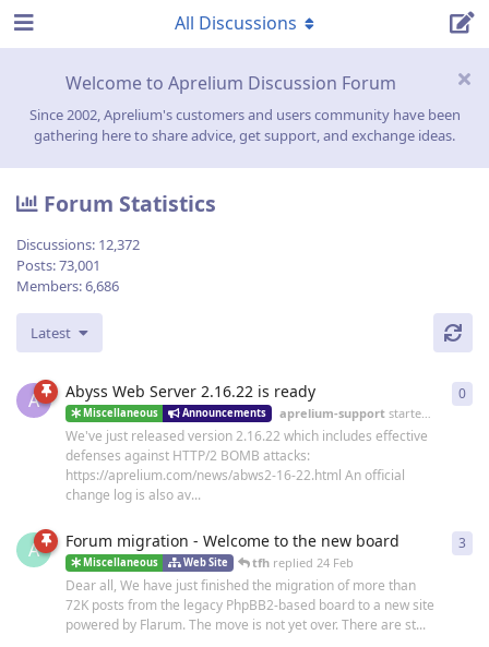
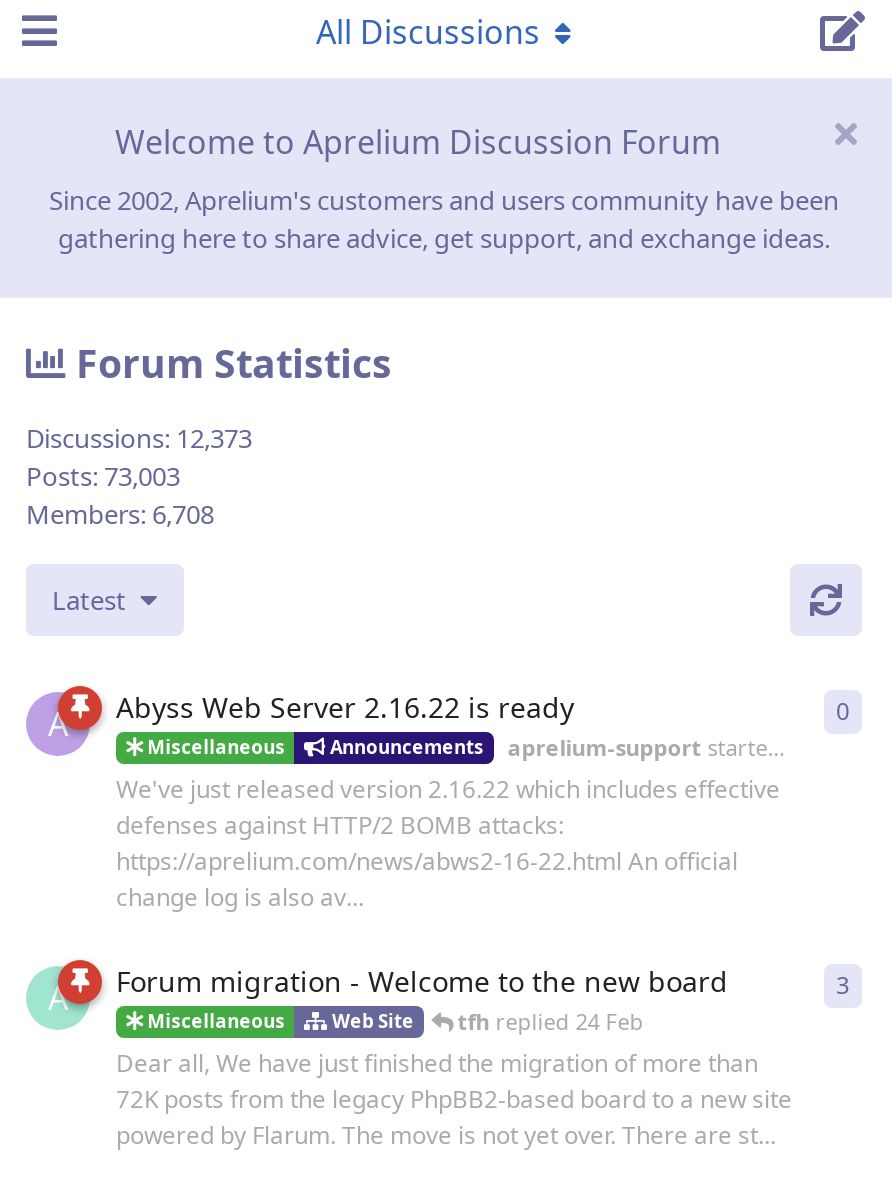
[16,235,140,254] Discussions: 12,372 -> [26,420,252,456] Discussions: 12,373
[16,256,100,275] Posts: 73,001 -> [26,458,180,494] Posts: 73,003
[16,276,119,296] Members: 6,686 -> [26,496,214,532] Members: 6,708

